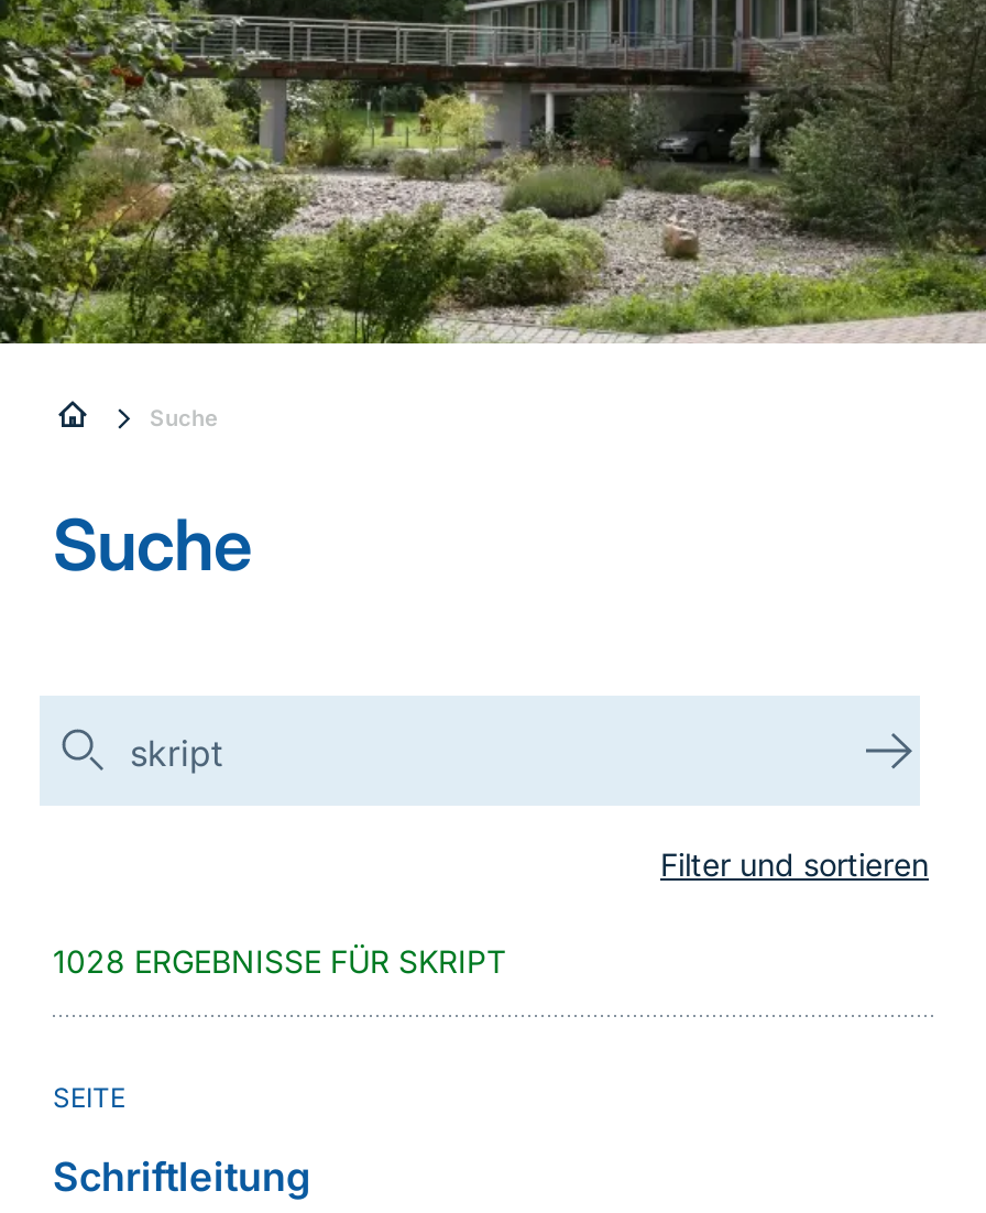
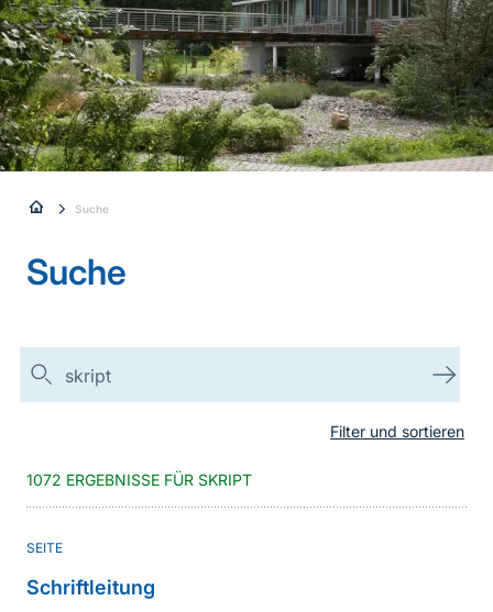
[53,943,506,980] 1028 ERGEBNISSE FÜR SKRIPT -> [26,471,252,489] 1072 ERGEBNISSE FÜR SKRIPT

